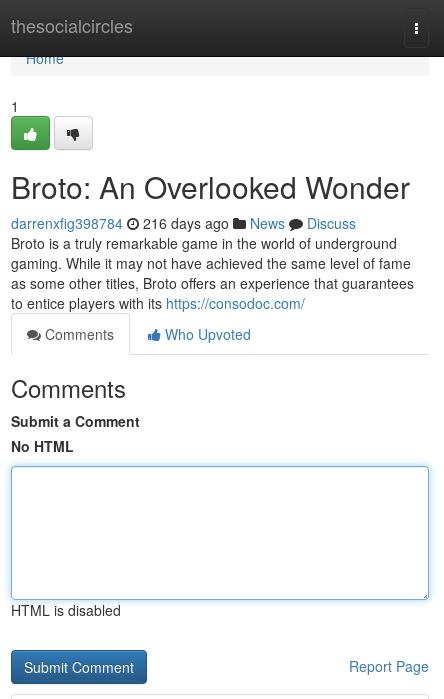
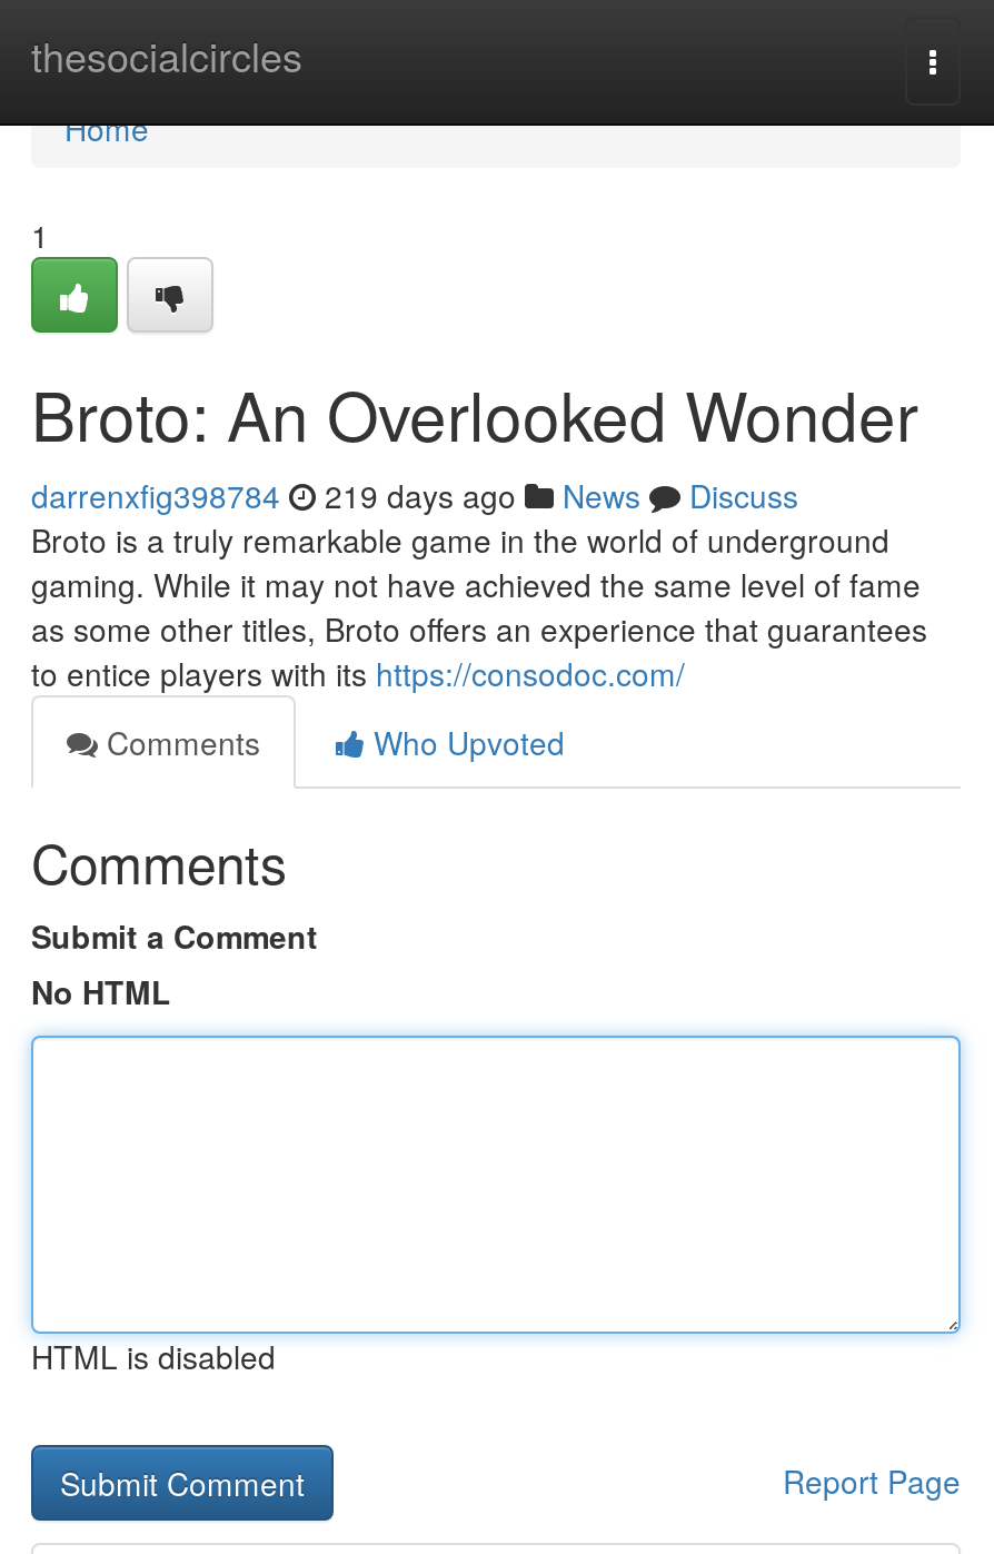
[11,213,356,233] darrenxfig398784 216 days ago News Discuss -> [31,473,798,517] darrenxfig398784 219 days ago News Discuss

